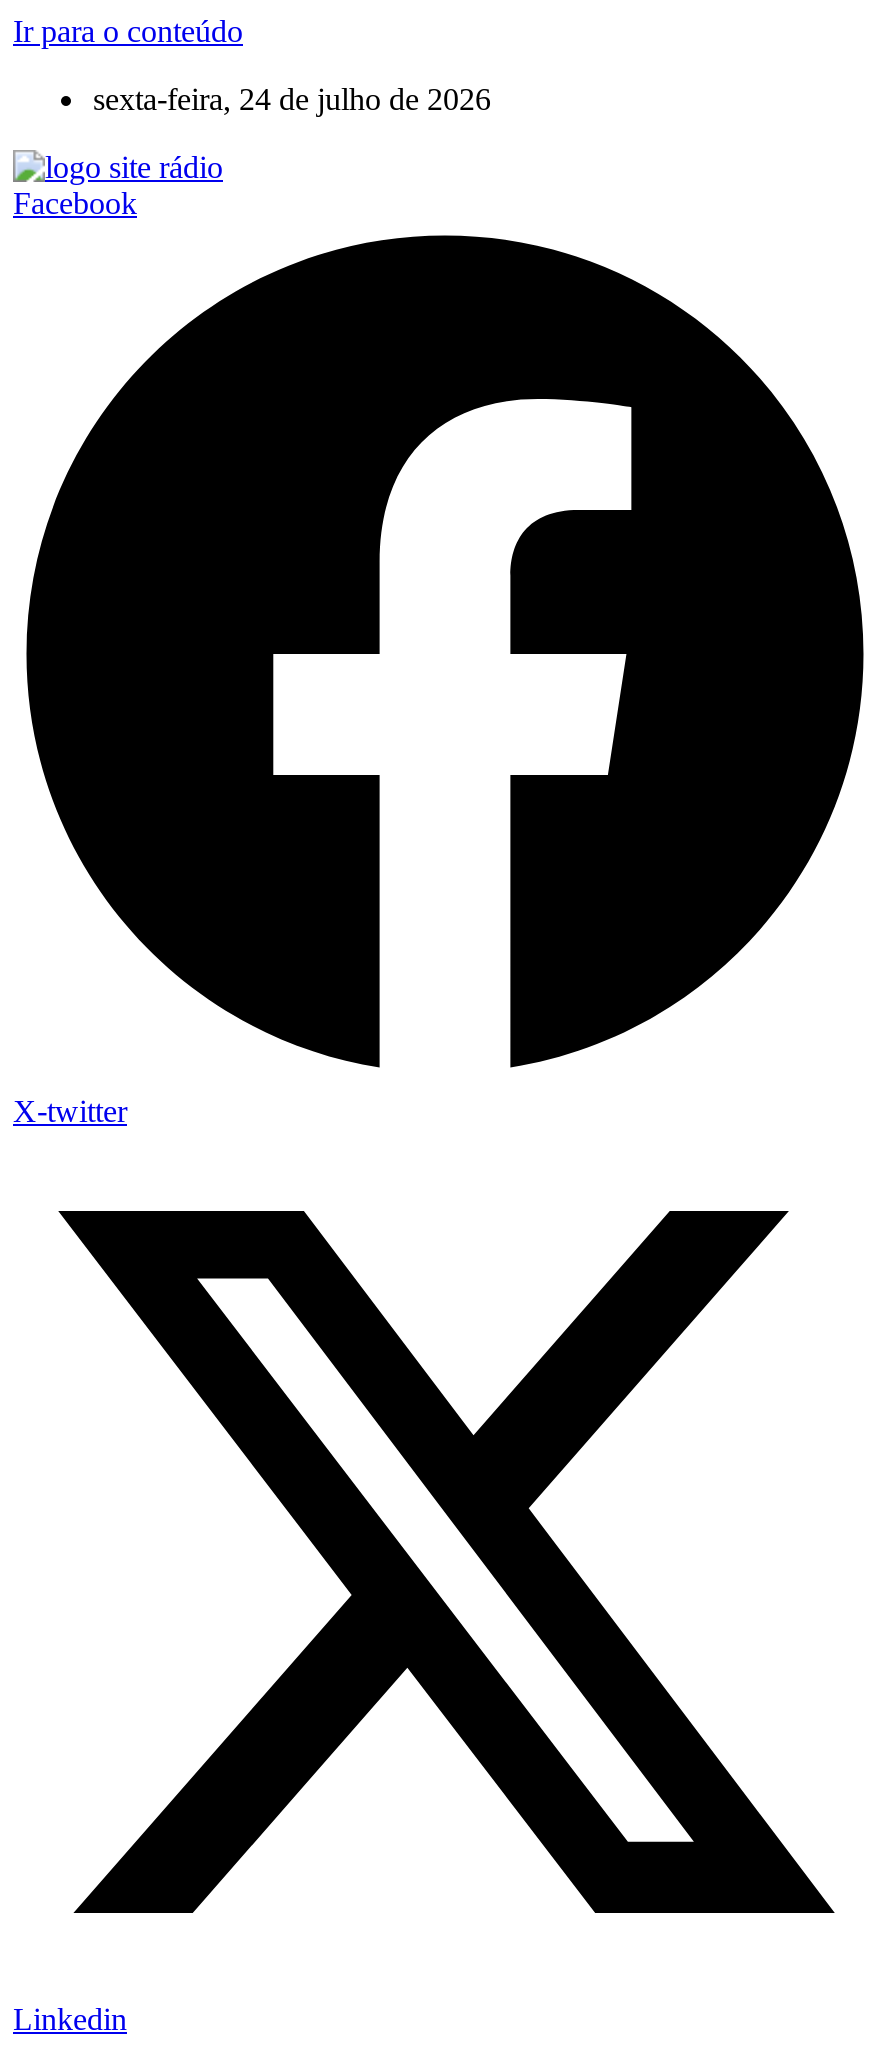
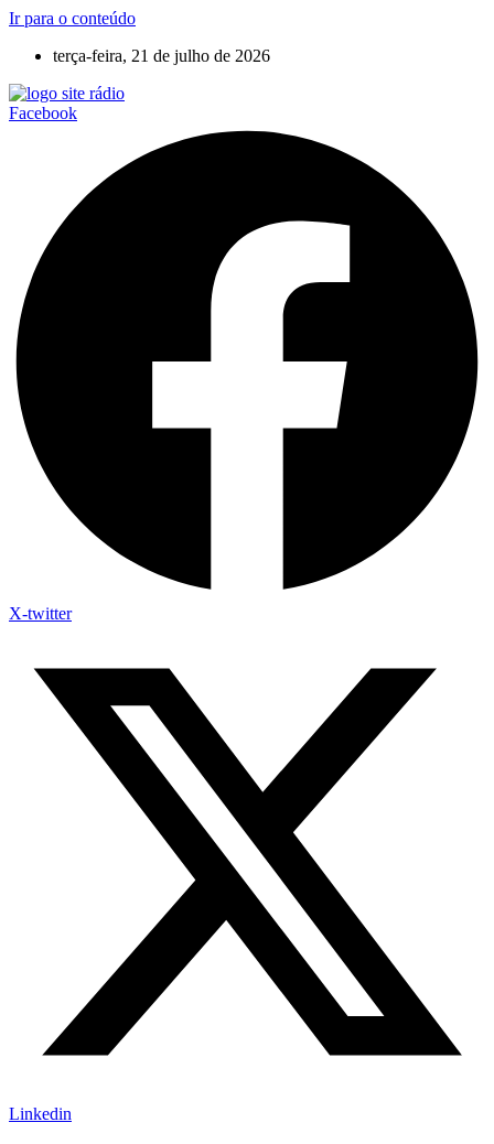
[93,82,491,116] sexta-feira, 24 de julho de 2026 -> [53,46,270,65] terça-feira, 21 de julho de 2026

